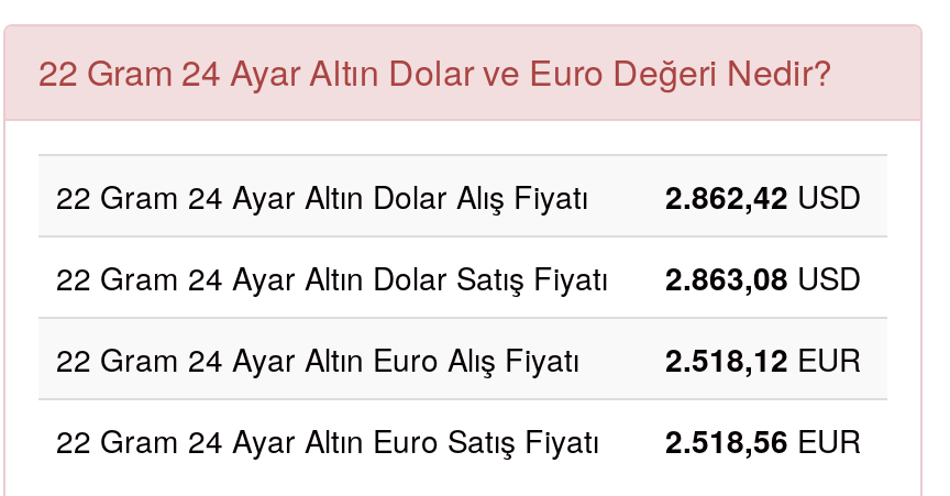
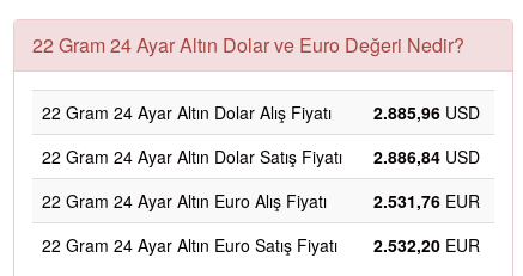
[56,174,861,218] 22 Gram 24 Ayar Altın Dolar Alış Fiyatı 2.862,42 USD -> [42,100,480,124] 22 Gram 24 Ayar Altın Dolar Alış Fiyatı 2.885,96 USD
[56,255,861,299] 22 Gram 24 Ayar Altın Dolar Satış Fiyatı 2.863,08 USD -> [42,145,480,168] 22 Gram 24 Ayar Altın Dolar Satış Fiyatı 2.886,84 USD
[56,337,861,381] 22 Gram 24 Ayar Altın Euro Alış Fiyatı 2.518,12 EUR -> [42,189,480,213] 22 Gram 24 Ayar Altın Euro Alış Fiyatı 2.531,76 EUR
[56,418,861,462] 22 Gram 24 Ayar Altın Euro Satış Fiyatı 2.518,56 EUR -> [42,233,480,257] 22 Gram 24 Ayar Altın Euro Satış Fiyatı 2.532,20 EUR

